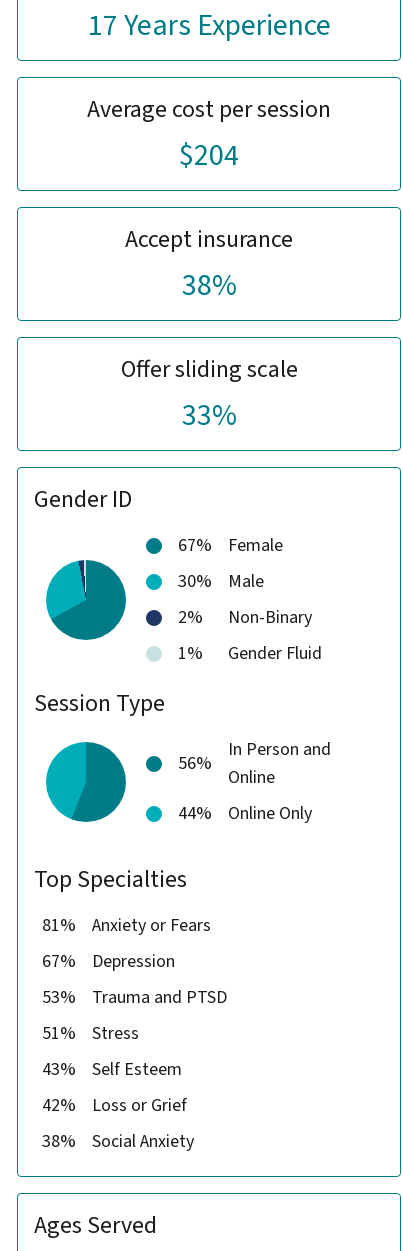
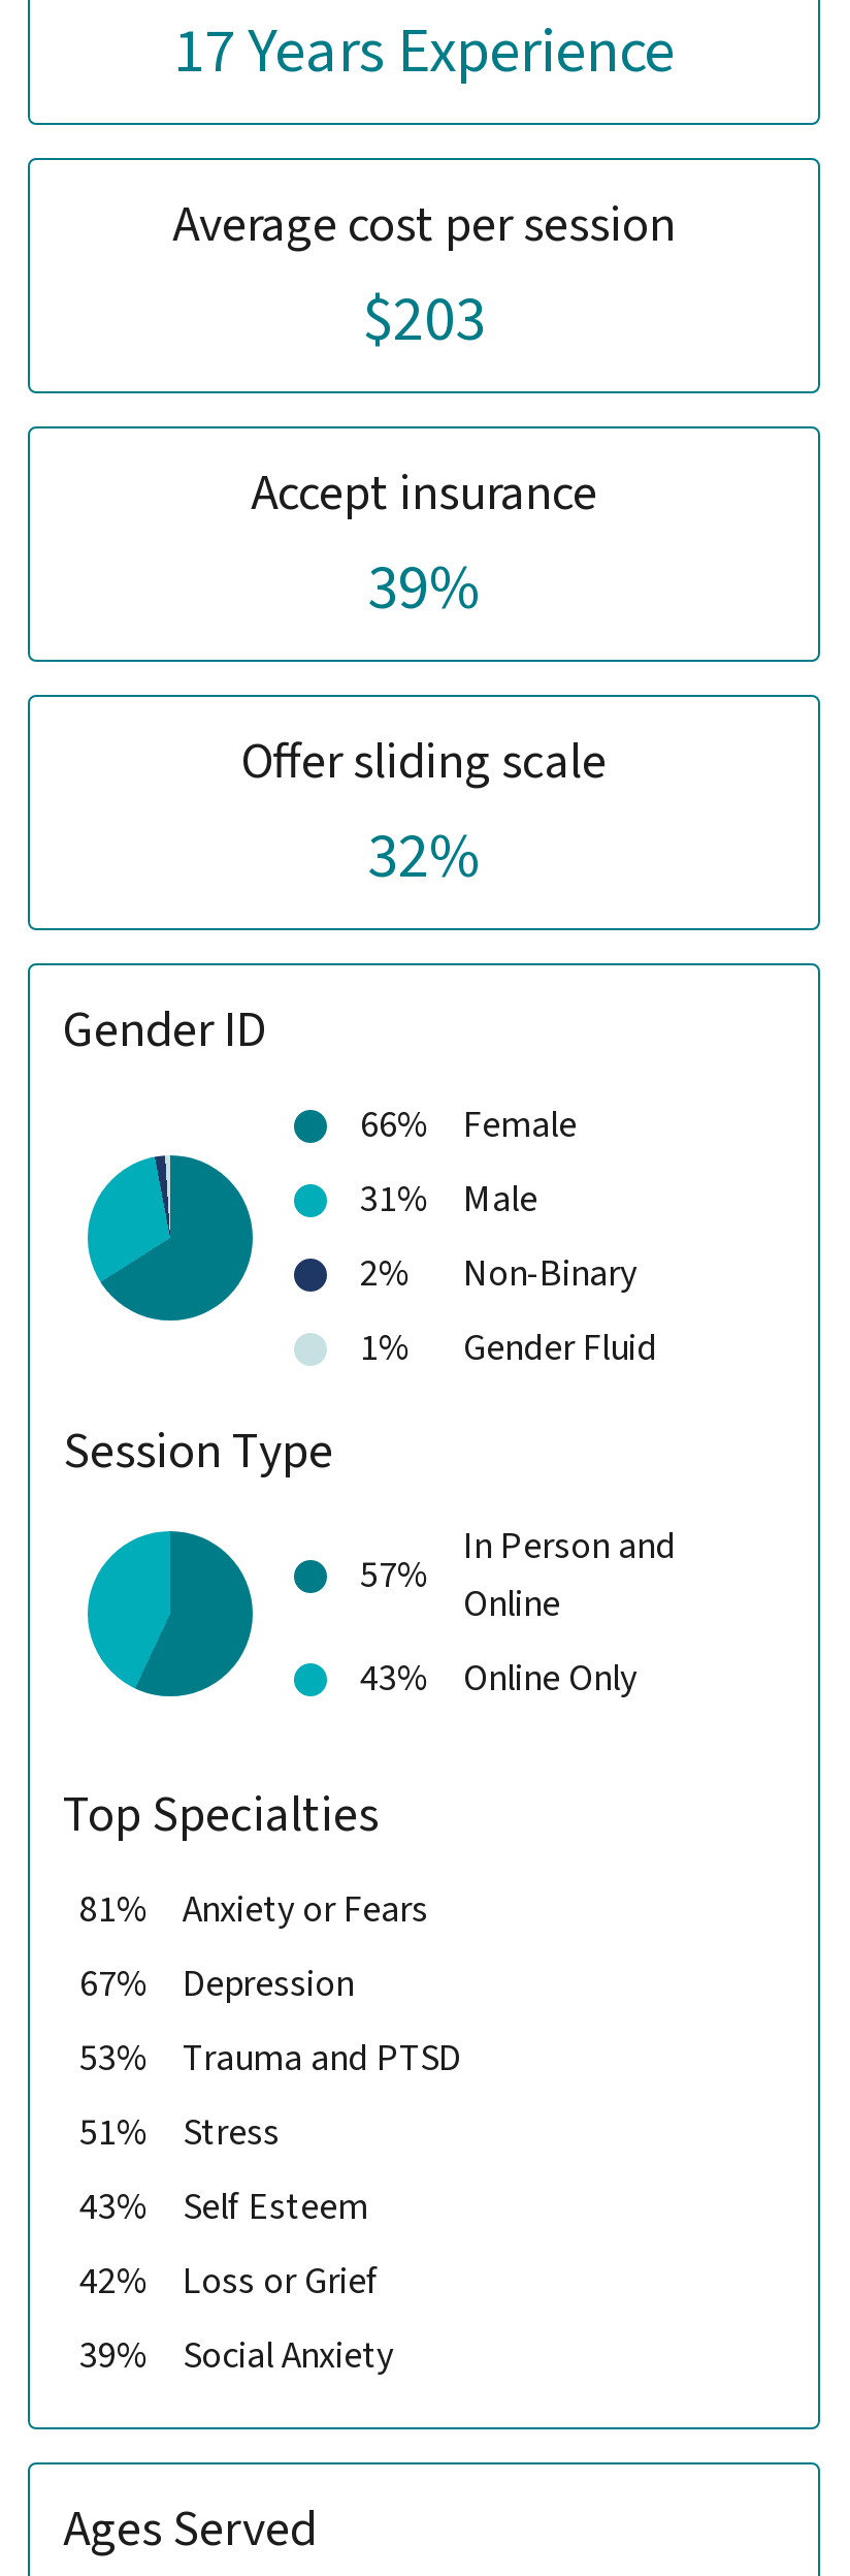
[179,134,239,177] $204 -> [362,276,486,365] $203
[181,264,236,307] 38% -> [367,545,481,634] 39%
[181,394,236,437] 33% -> [367,813,481,902] 32%
[178,533,283,558] 67% Female -> [360,1100,577,1152] 66% Female
[178,569,264,594] 30% Male -> [360,1175,537,1226] 31% Male
[178,751,212,776] 56% -> [360,1550,430,1602] 57%
[178,801,312,826] 44% Online Only -> [360,1654,636,1705] 43% Online Only
[42,1129,194,1154] 38% Social Anxiety -> [79,2331,393,2383] 39% Social Anxiety

